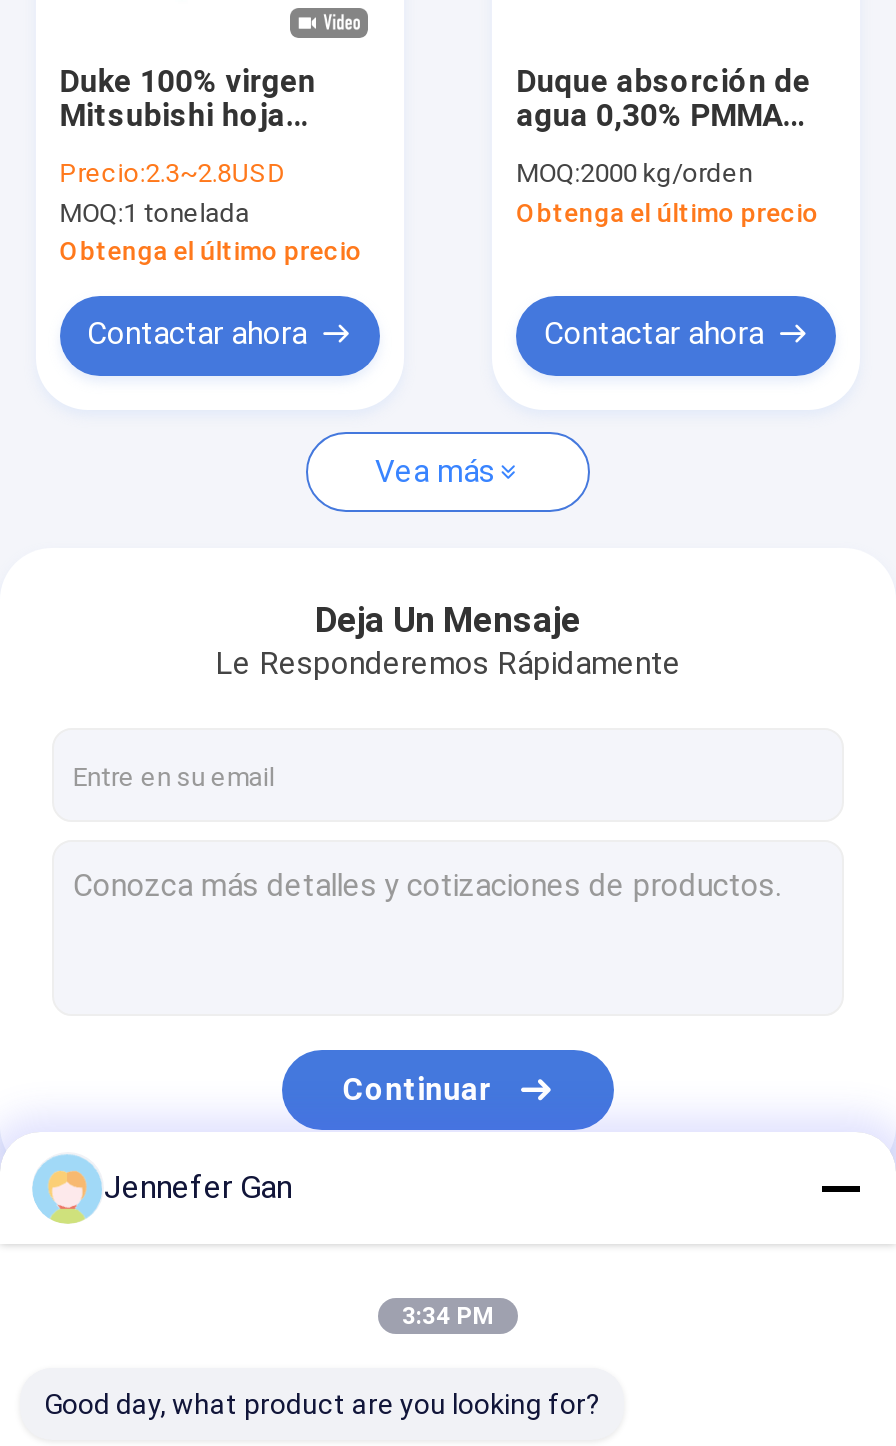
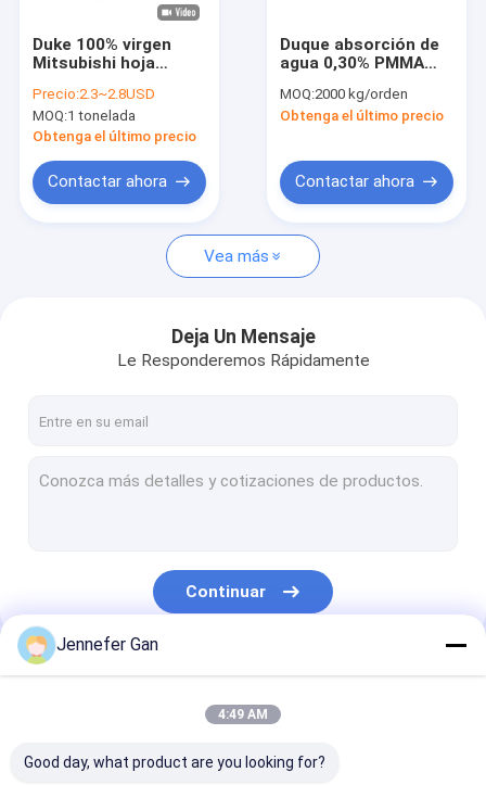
[402,1302,494,1330] 3:34 PM -> [218,707,268,722] 4:49 AM

